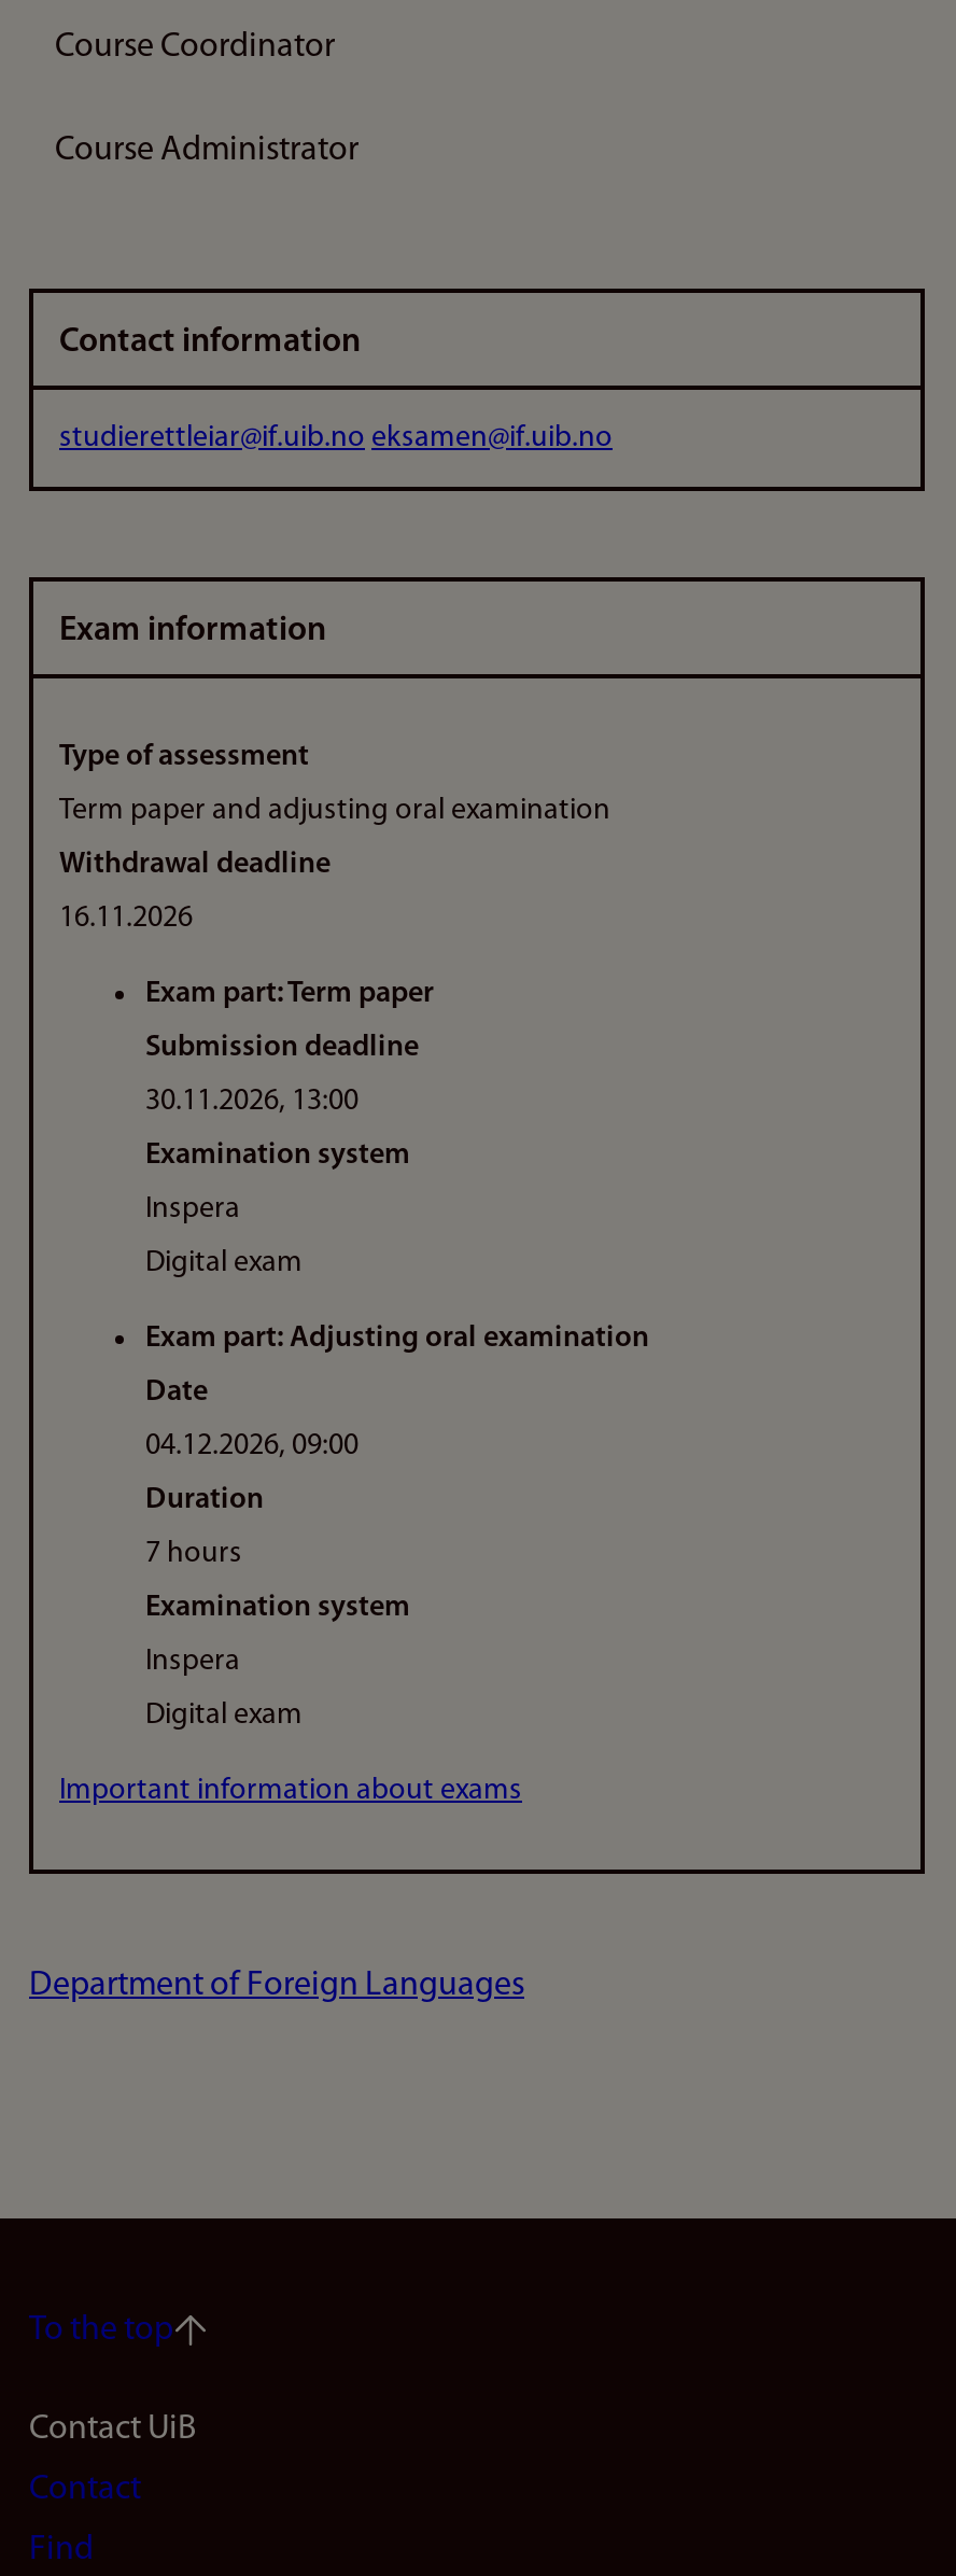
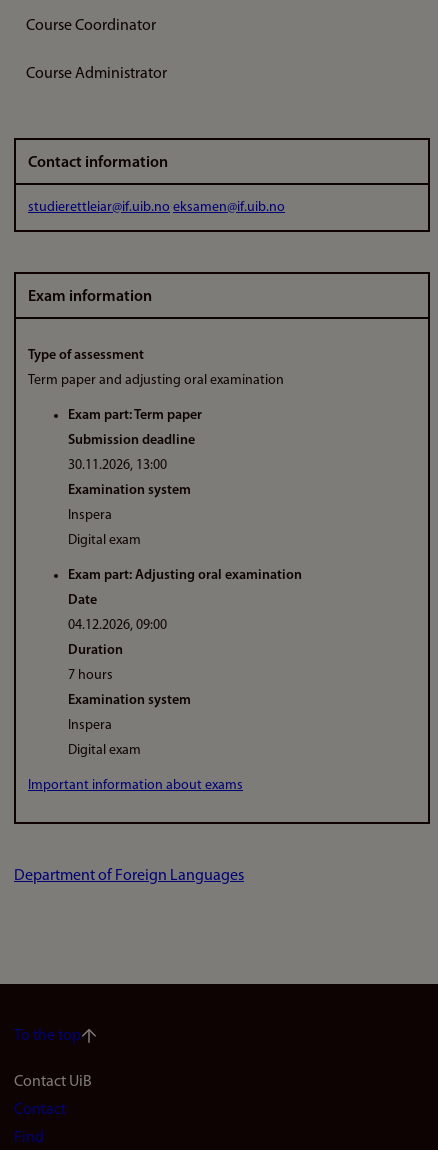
[59,849,331,935] Withdrawal deadline | 16.11.2026 -> none

